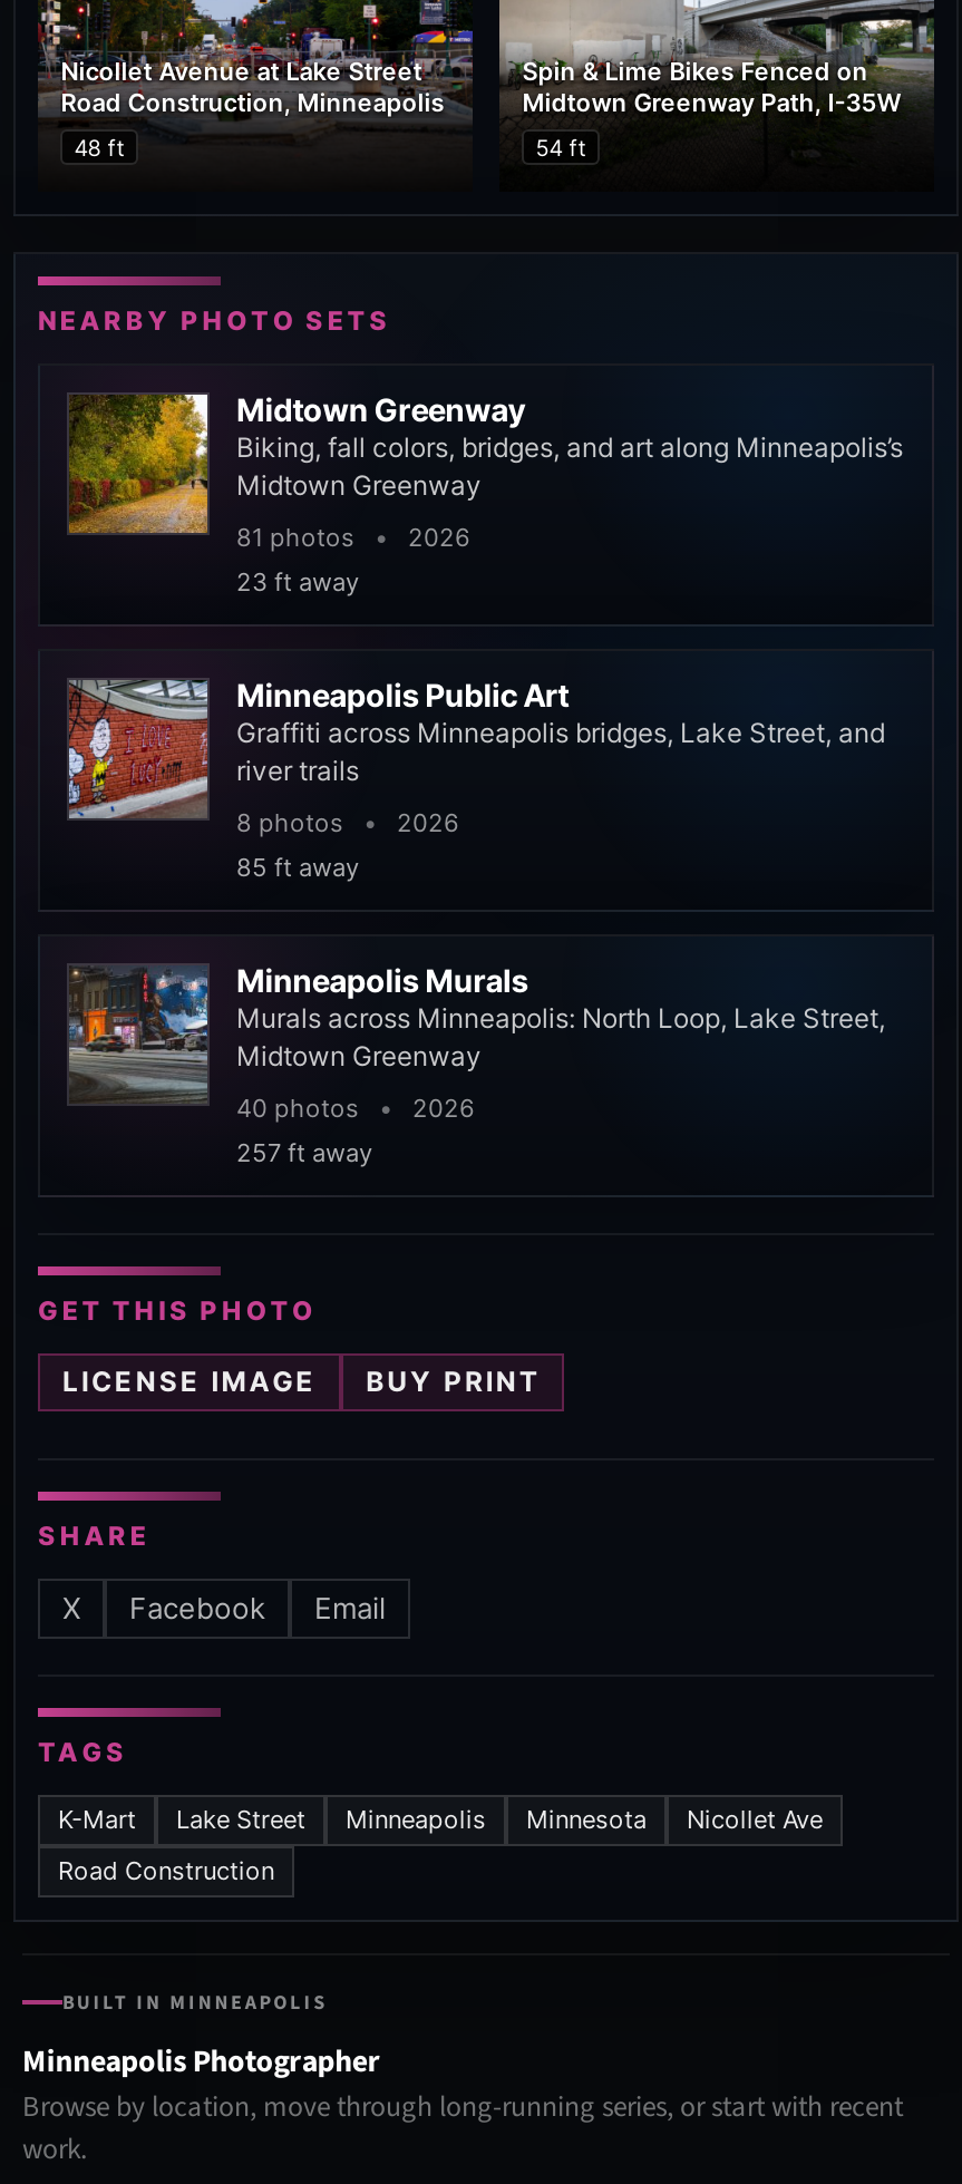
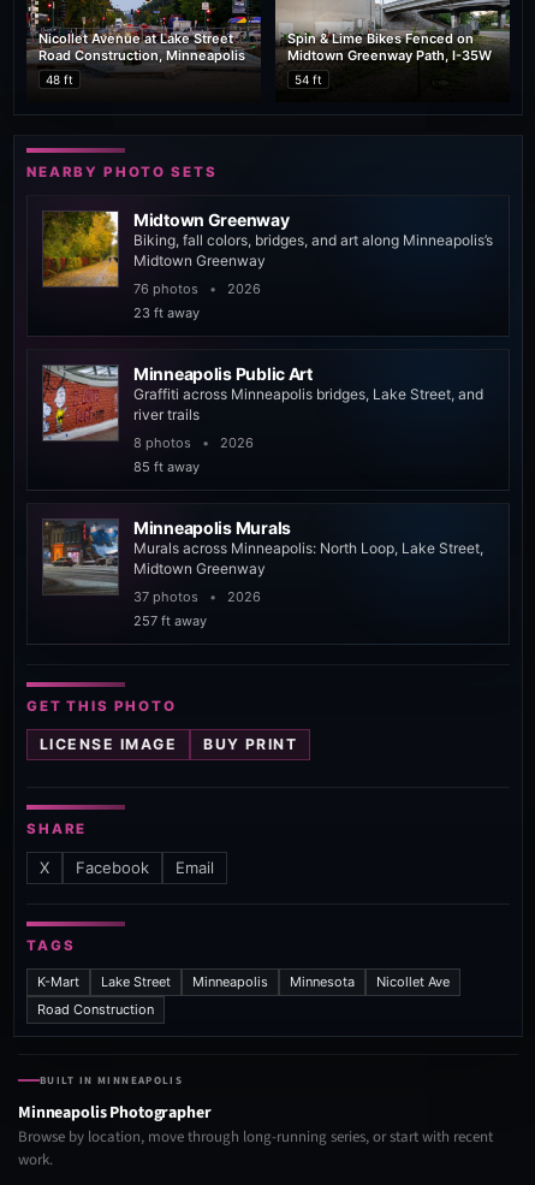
[236,521,470,552] 81 photos • 2026 -> [133,281,261,298] 76 photos • 2026
[236,1091,475,1123] 40 photos • 2026 -> [133,589,261,606] 37 photos • 2026

